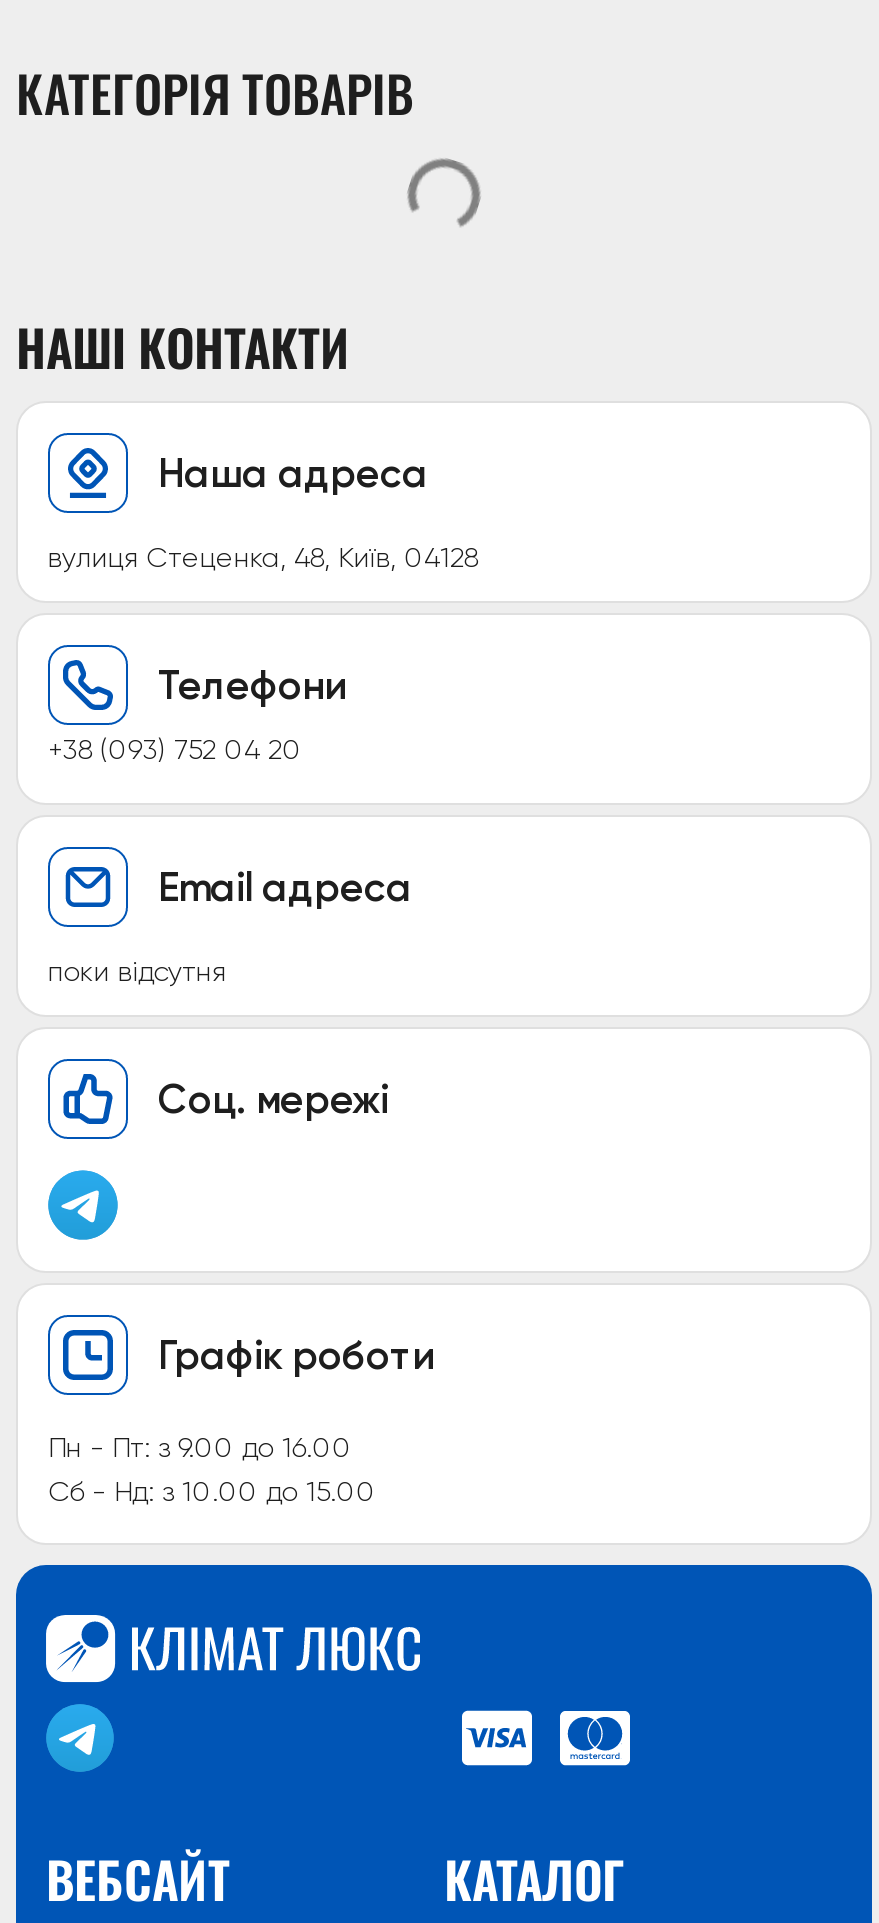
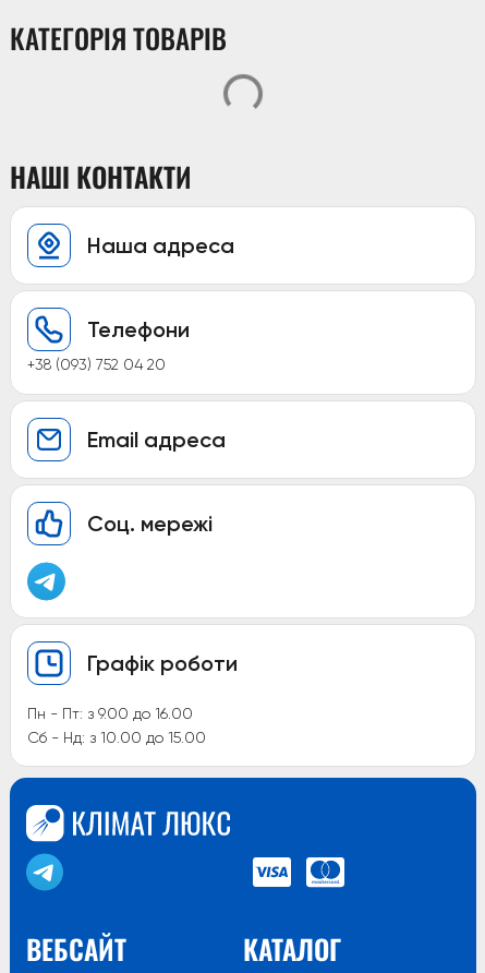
[48,541,478,573] вулиця Стеценка, 48, Київ, 04128 -> none
[48,955,226,987] поки відсутня -> none

